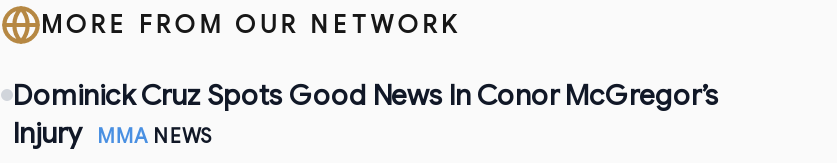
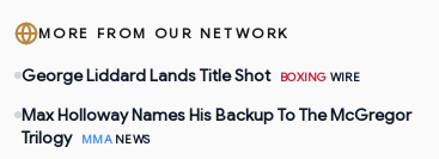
[13,77,719,151] Dominick Cruz Spots Good News In Conor McGregor’s | Injury -> [22,65,411,148] George Liddard Lands Title Shot | BOXING WIRE | Max Holloway Names His Backup To The McGregor | Trilogy

